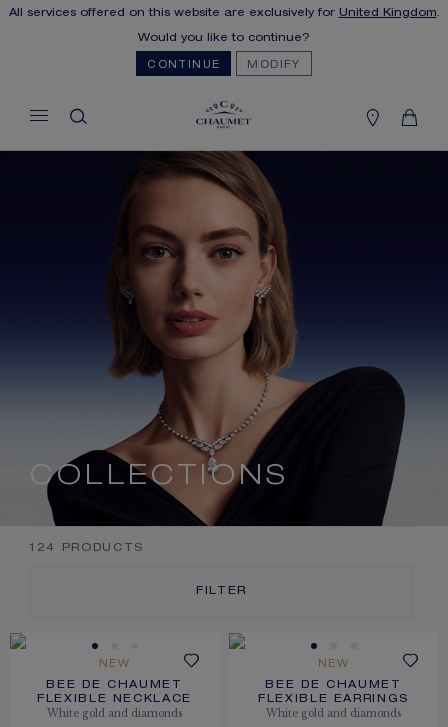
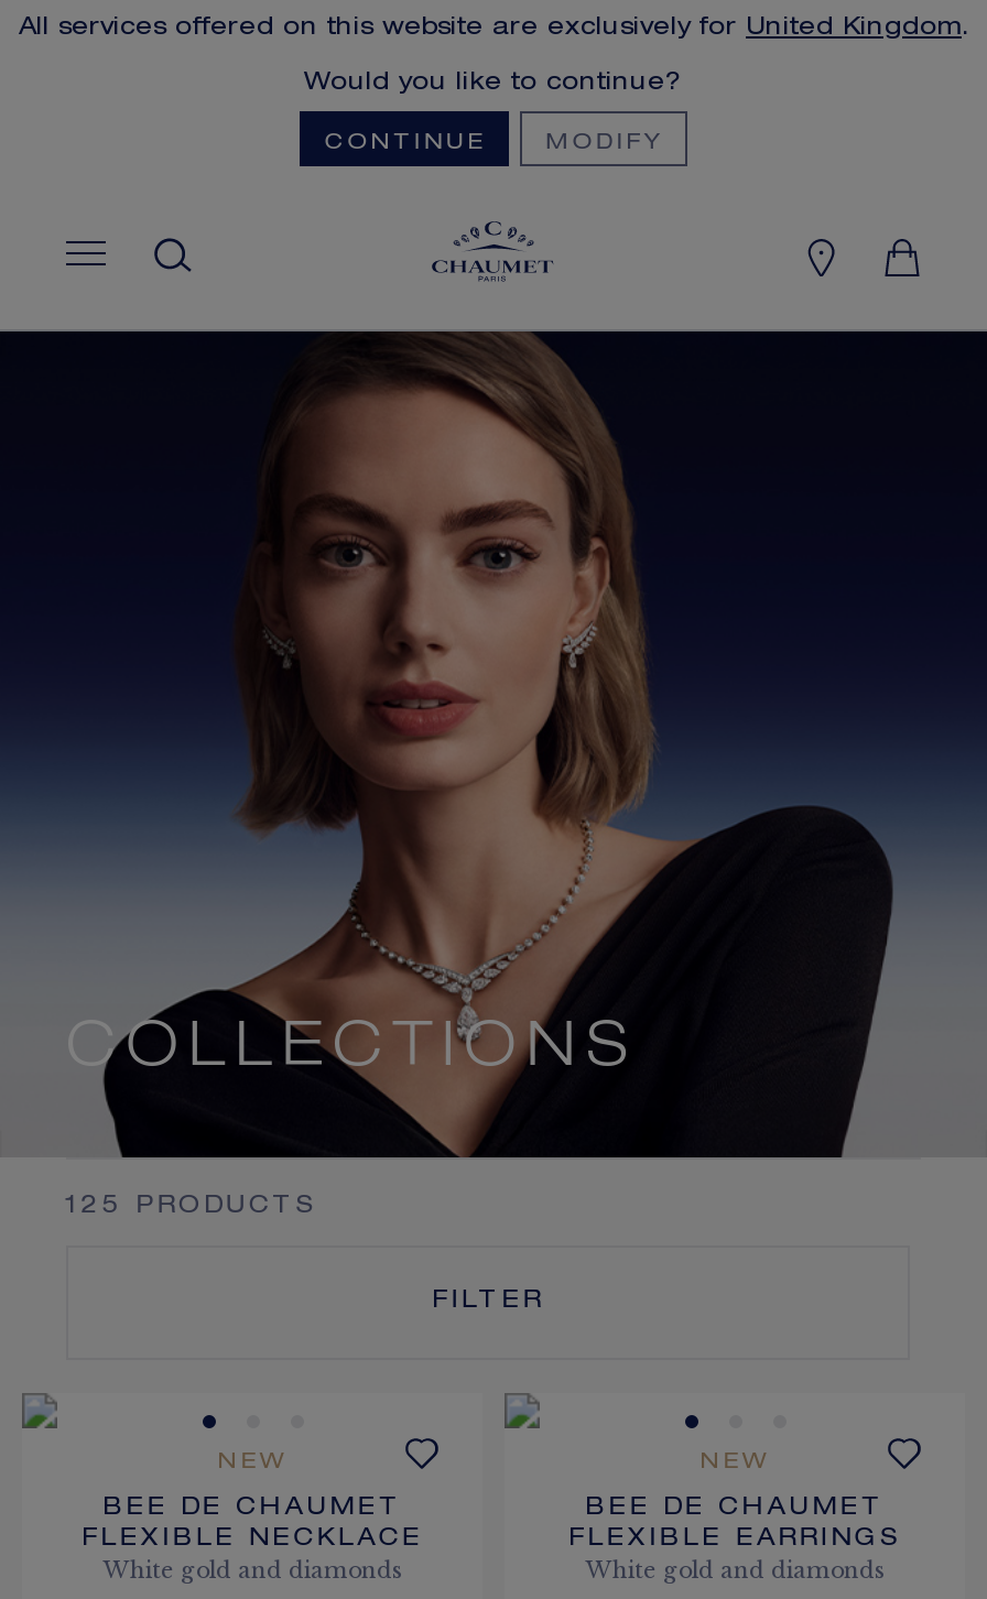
[30,543,144,554] 124 PRODUCTS -> [66,1195,317,1219] 125 PRODUCTS

